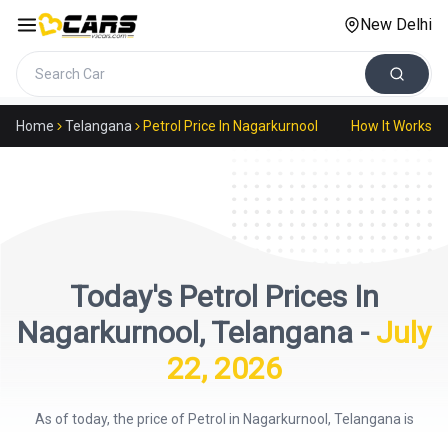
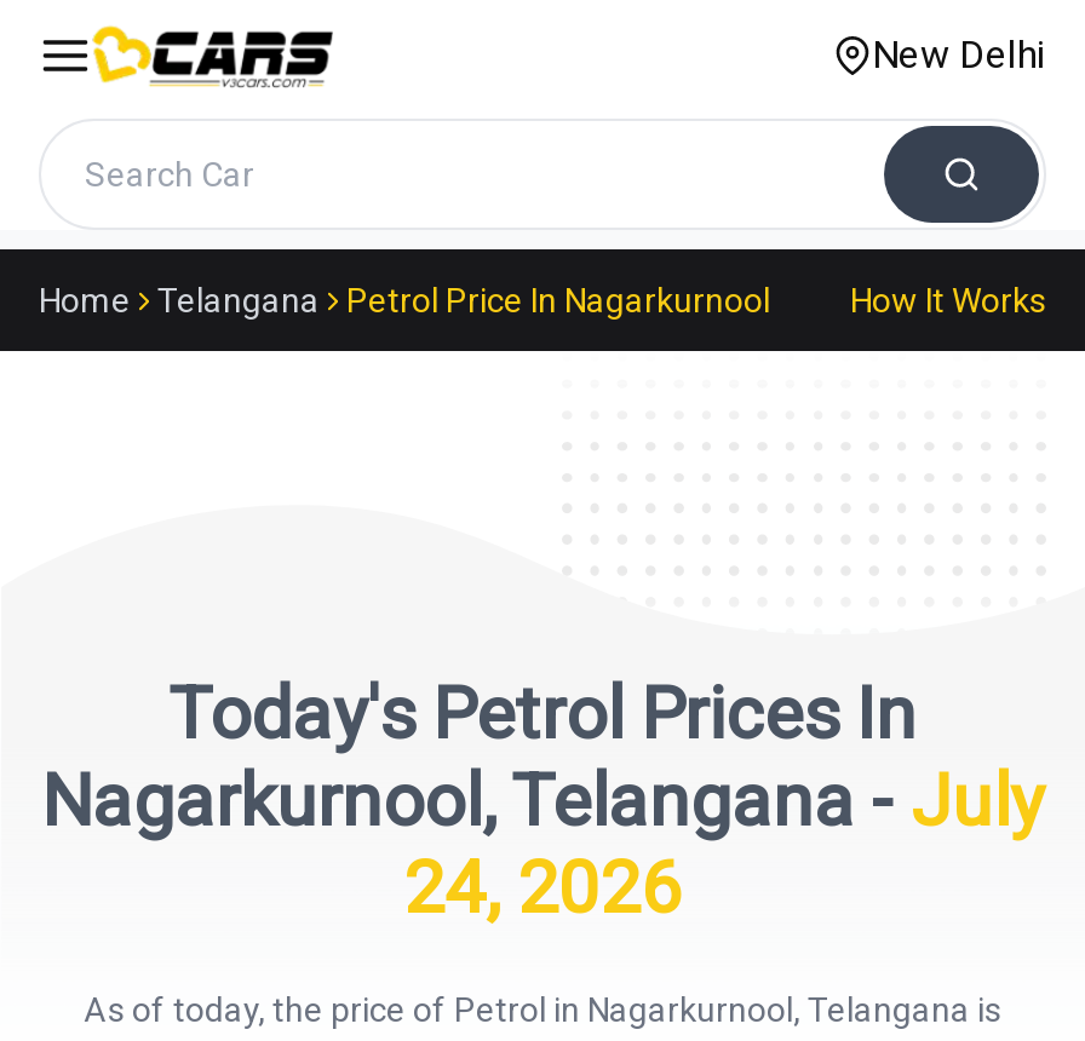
[166,351,281,386] 22, 2026 -> [403,845,682,930] 24, 2026

